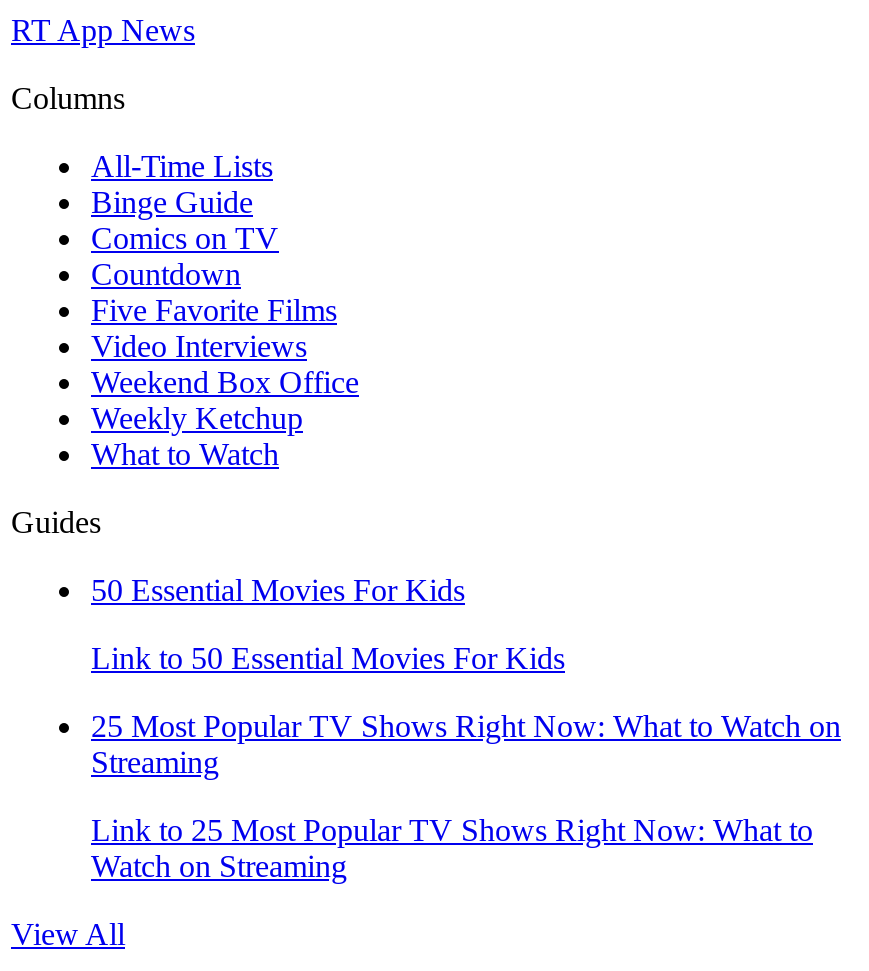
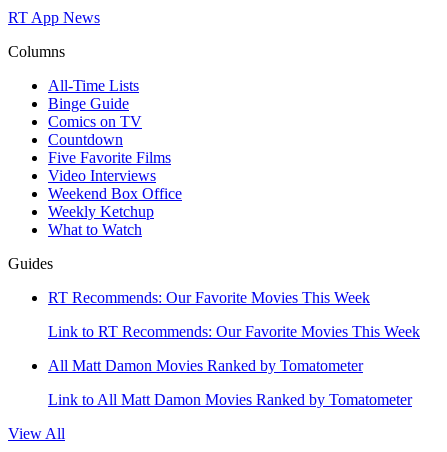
[91,573,465,607] 50 Essential Movies For Kids -> [48,289,370,306] RT Recommends: Our Favorite Movies This Week
[91,641,565,675] Link to 50 Essential Movies For Kids -> [48,323,420,340] Link to RT Recommends: Our Favorite Movies This Week
[91,709,841,779] 25 Most Popular TV Shows Right Now: What to Watch on | Streaming -> [48,357,363,374] All Matt Damon Movies Ranked by Tomatometer
[91,813,813,883] Link to 25 Most Popular TV Shows Right Now: What to | Watch on Streaming -> [48,391,412,408] Link to All Matt Damon Movies Ranked by Tomatometer

